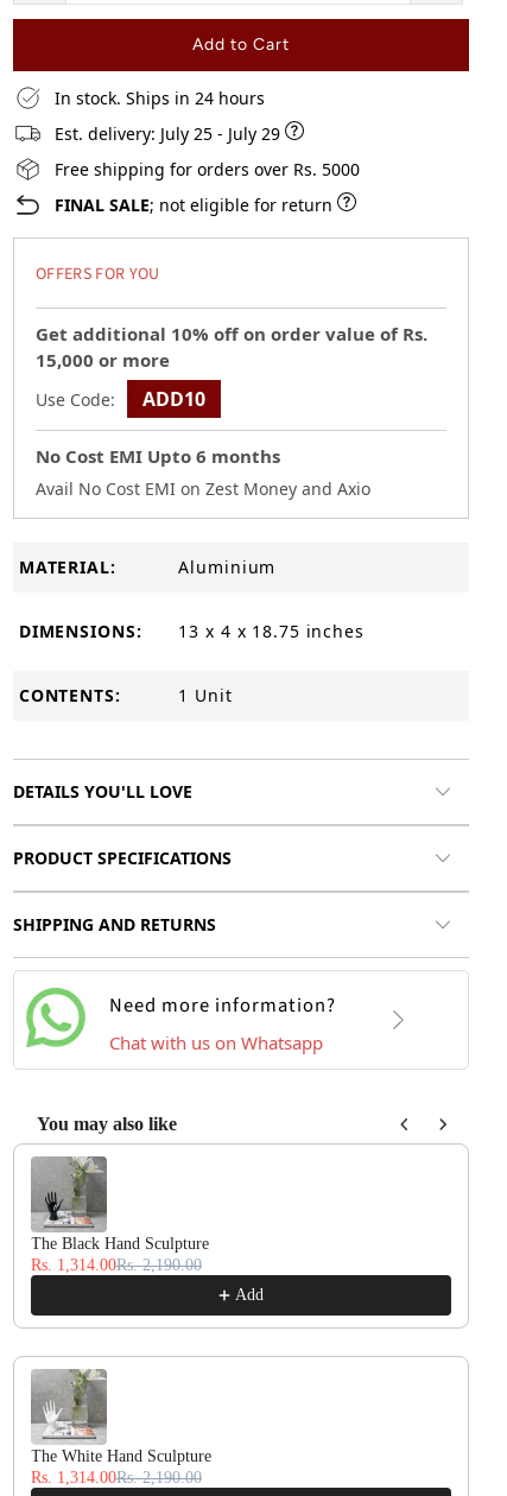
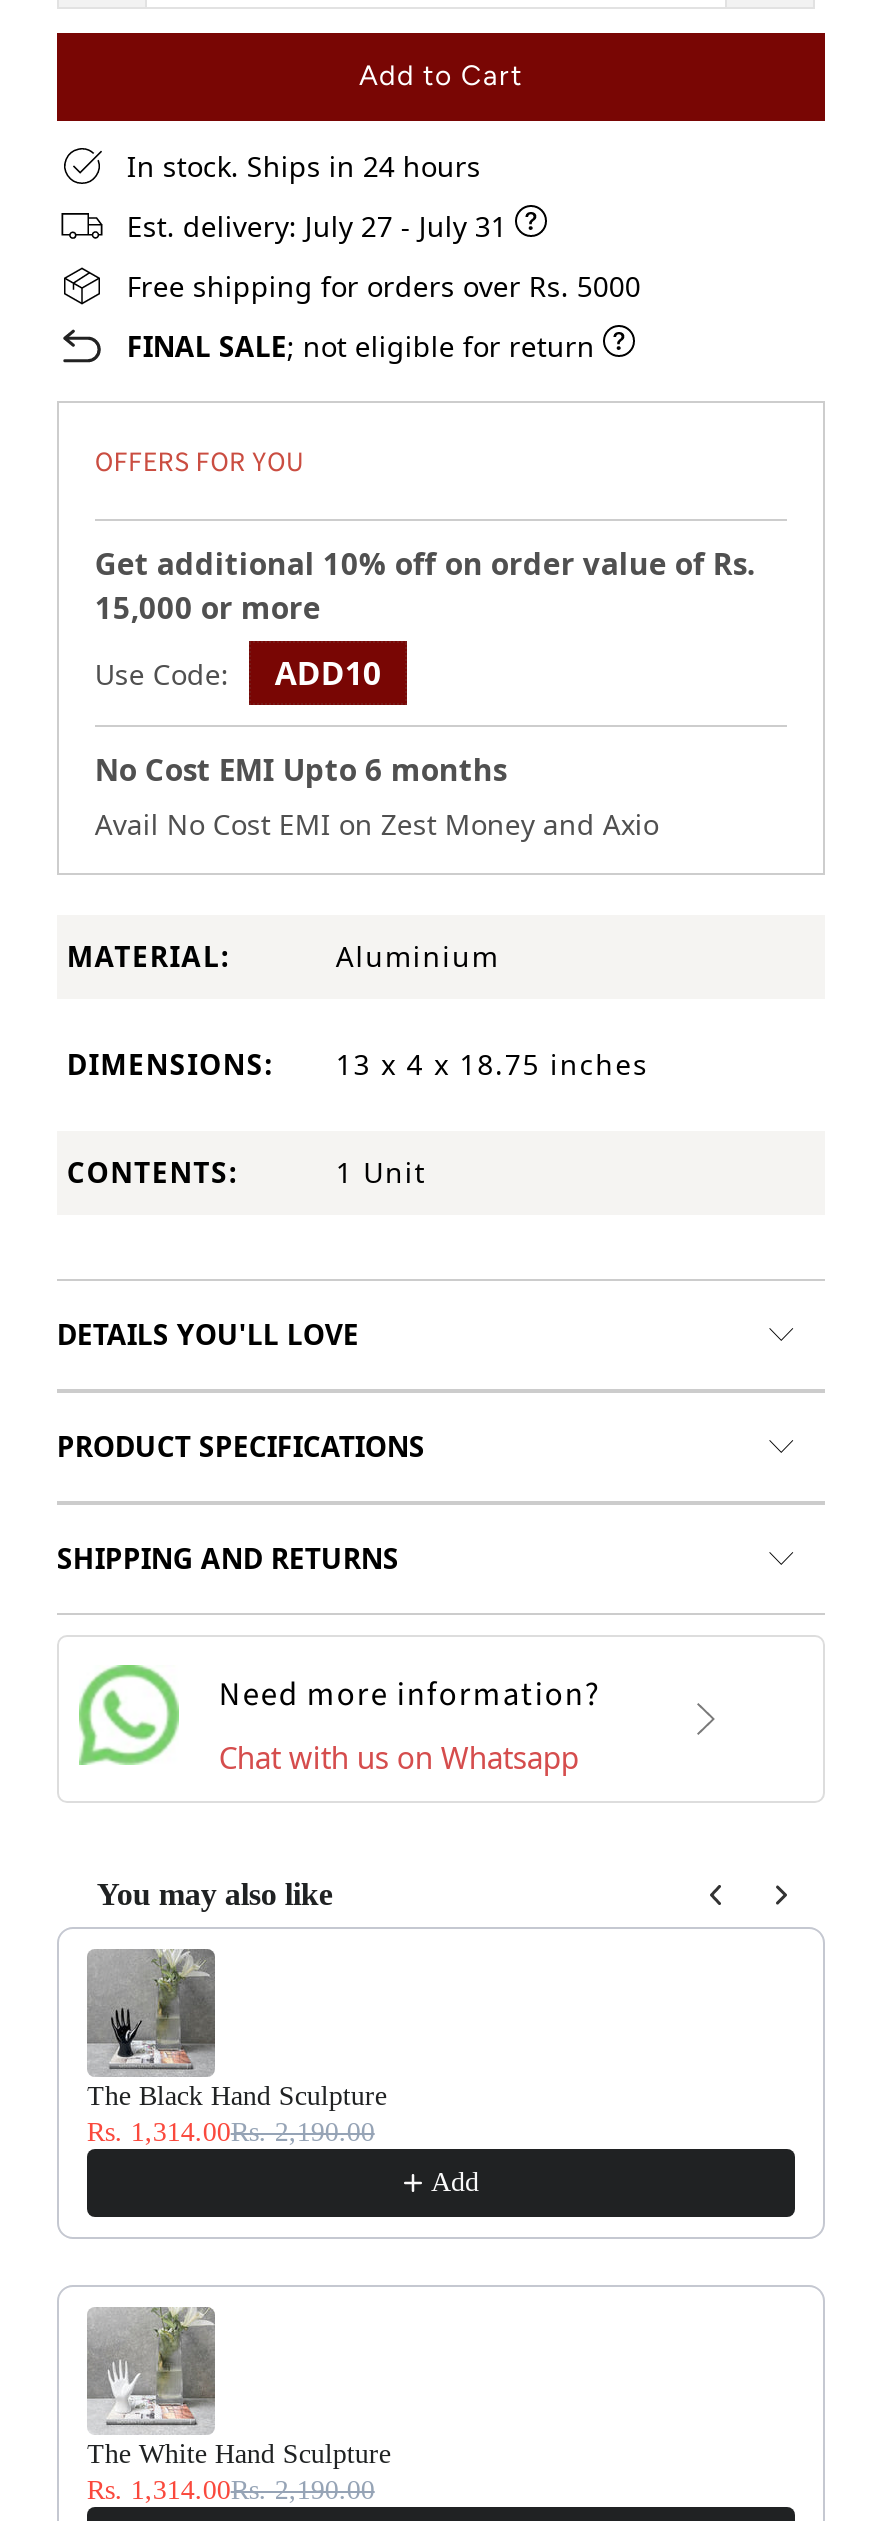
[54,122,285,145] Est. delivery: July 25 - July 29 -> [127,207,515,245] Est. delivery: July 27 - July 31

